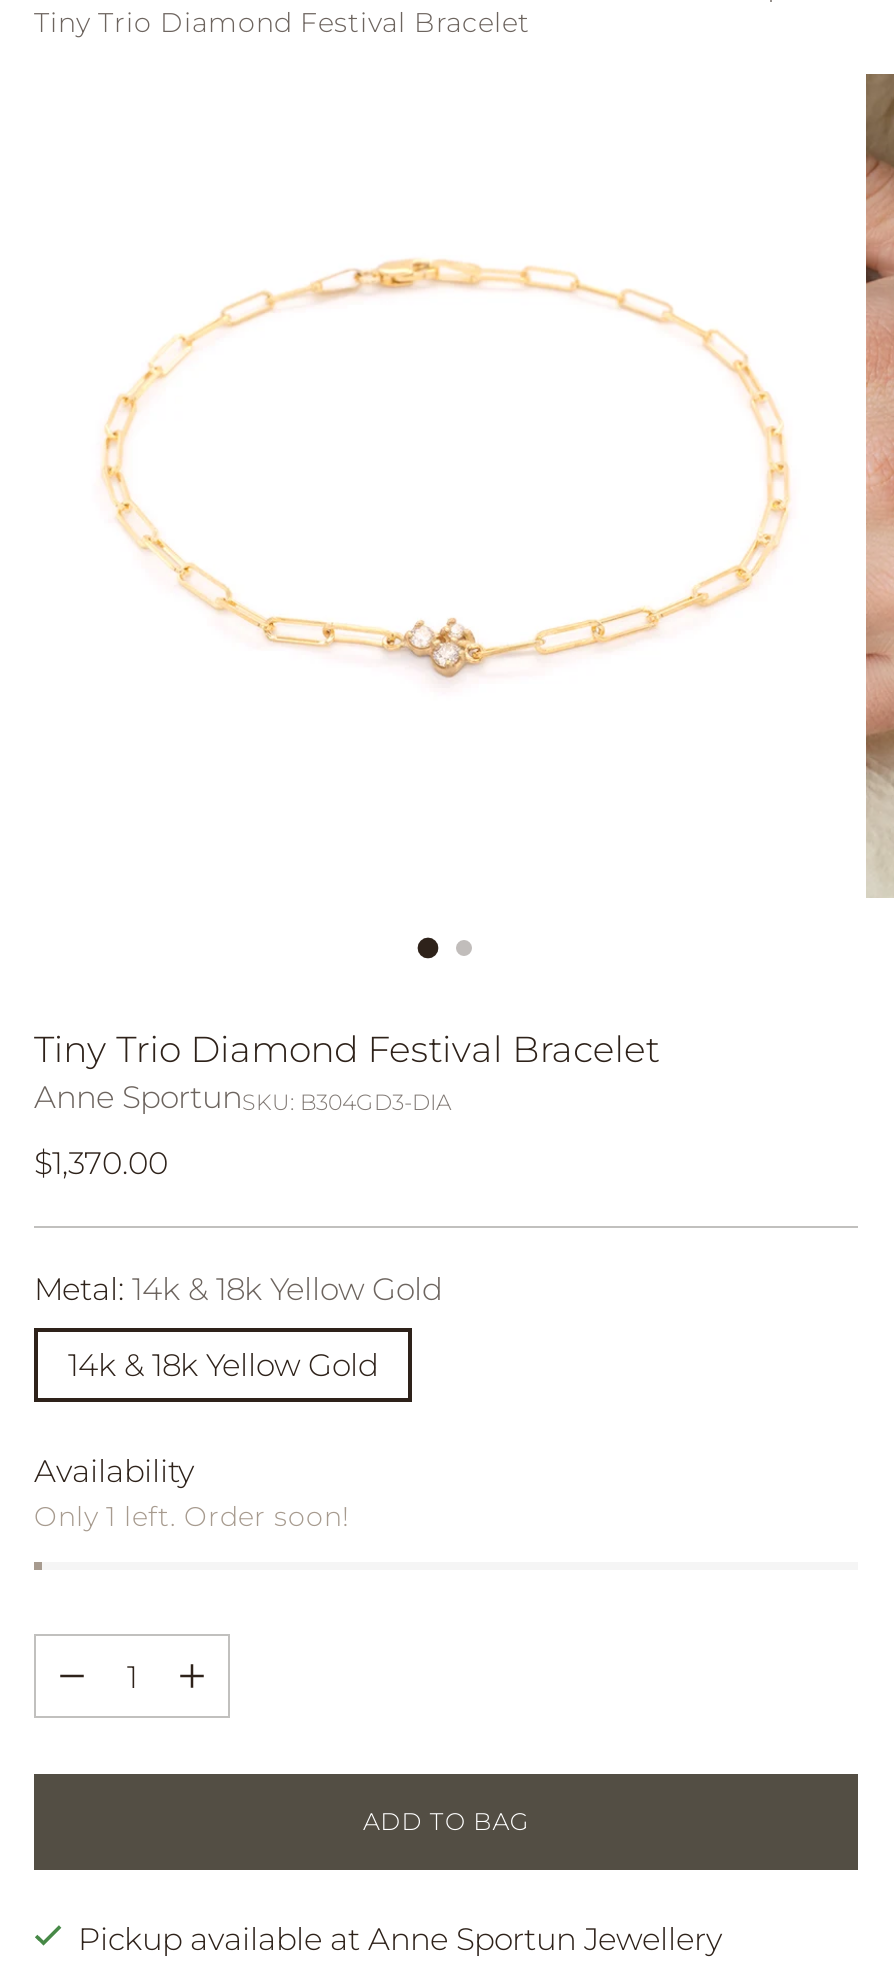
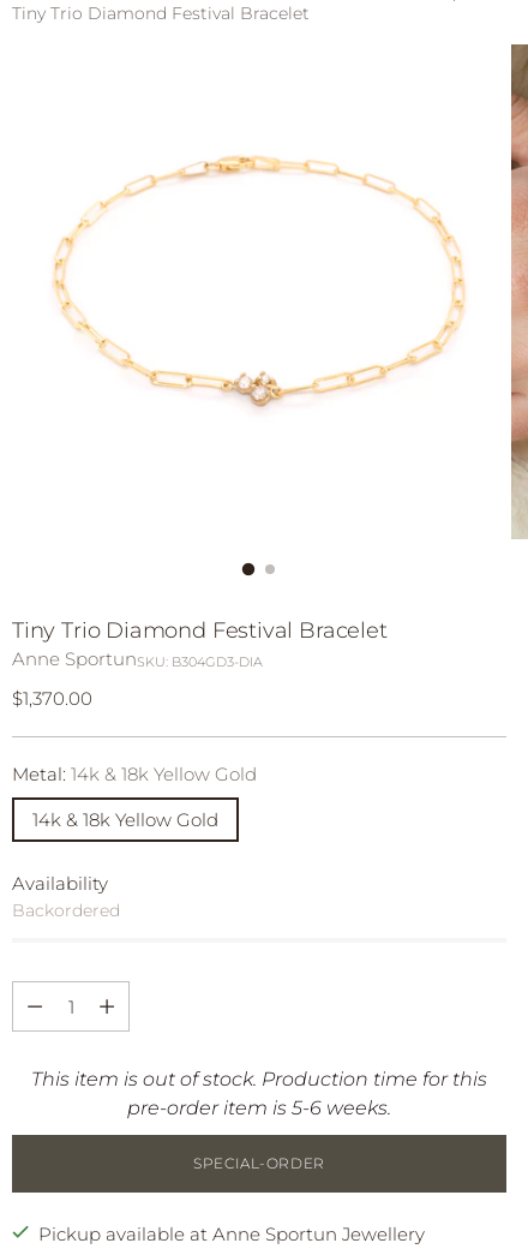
[34,1501,350,1533] Only 1 left. Order soon! -> [12,901,120,920] Backordered
[363,1808,529,1836] ADD TO BAG -> [31,1068,487,1172] This item is out of stock. Production time for this | pre-order item is 5-6 weeks. | SPECIAL-ORDER

